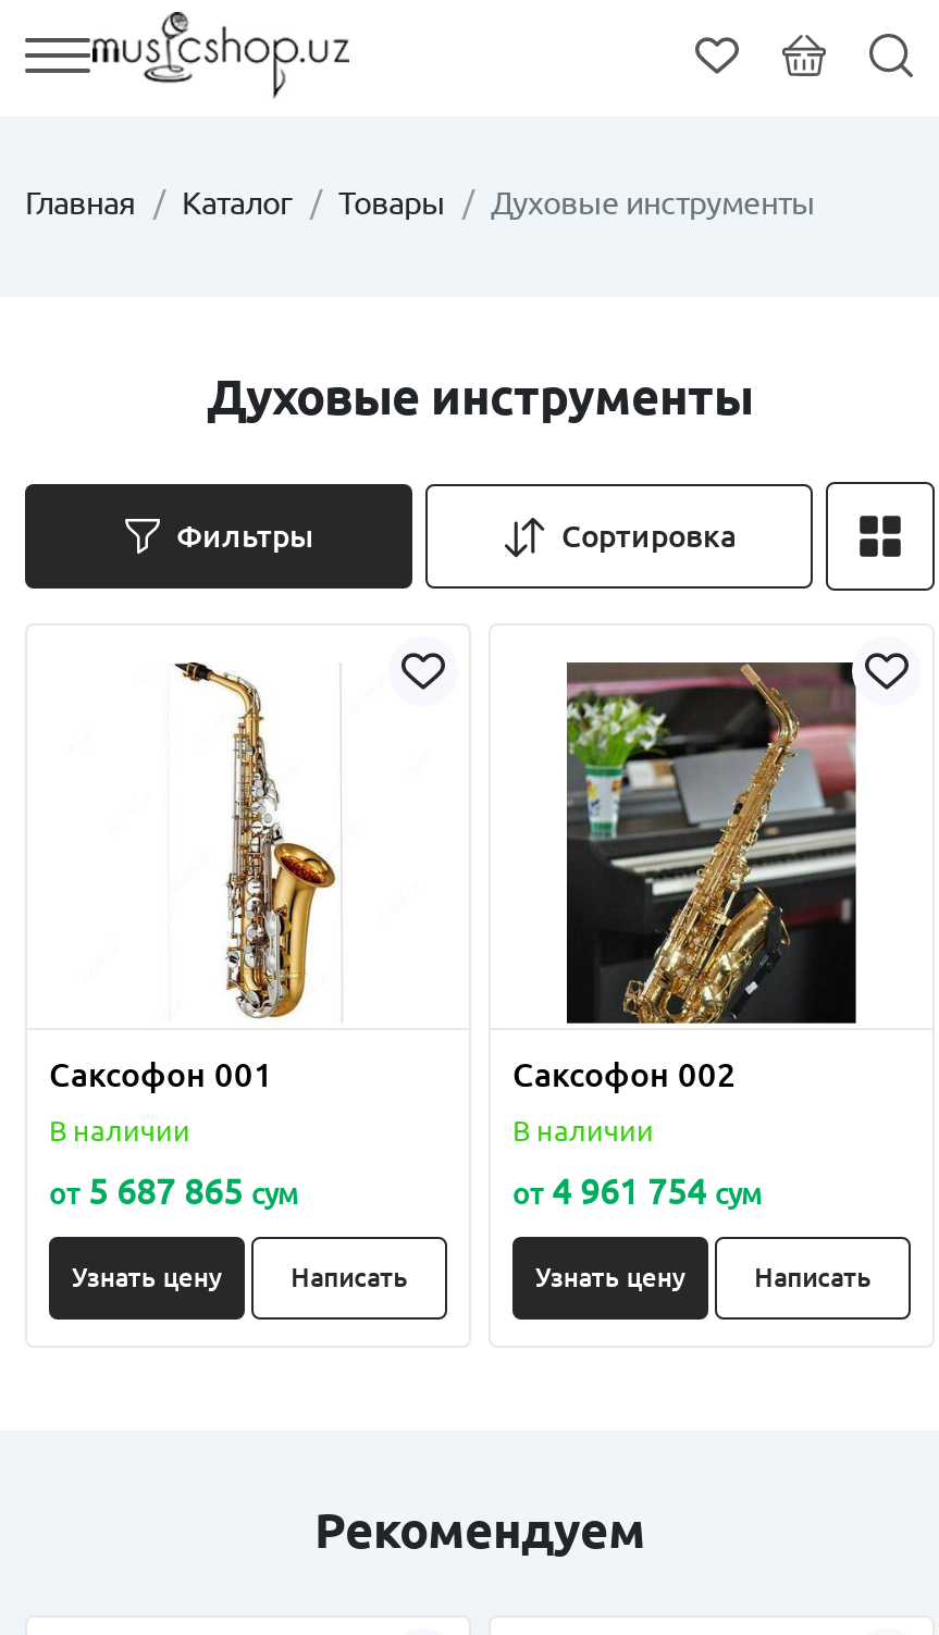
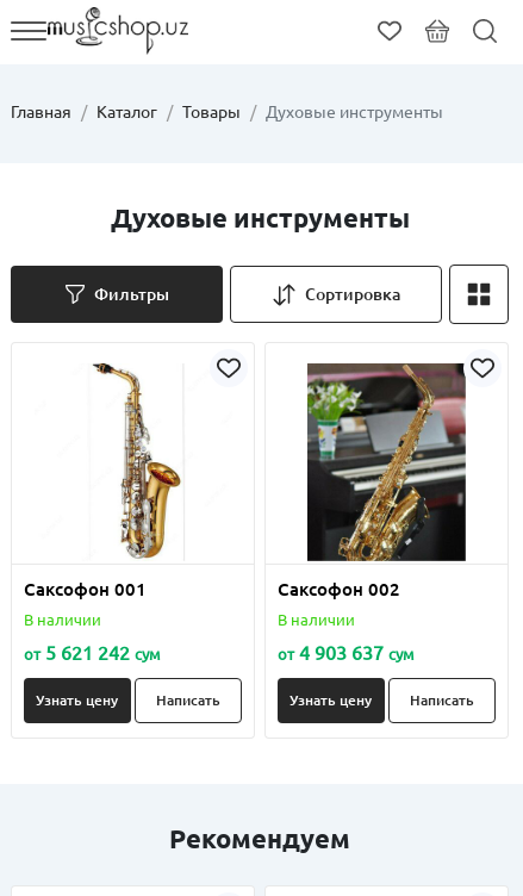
[49,1172,299,1211] от 5 687 865 сум -> [24,642,161,664] от 5 621 242 сум
[512,1172,763,1211] от 4 961 754 сум -> [278,642,415,664] от 4 903 637 сум

